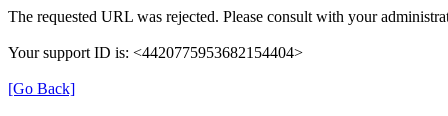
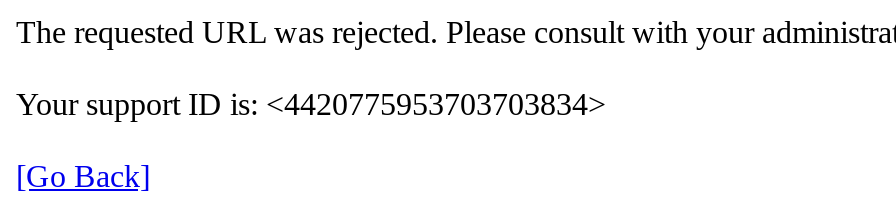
[8,44,303,61] Your support ID is: <4420775953682154404> -> [16,87,606,121] Your support ID is: <4420775953703703834>

